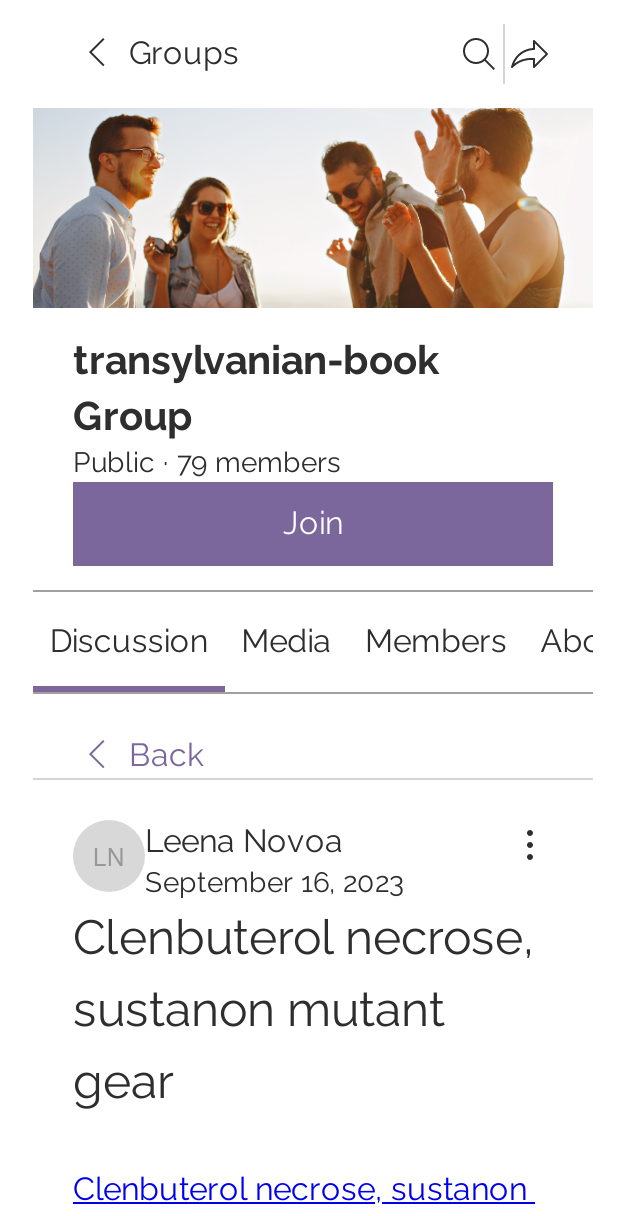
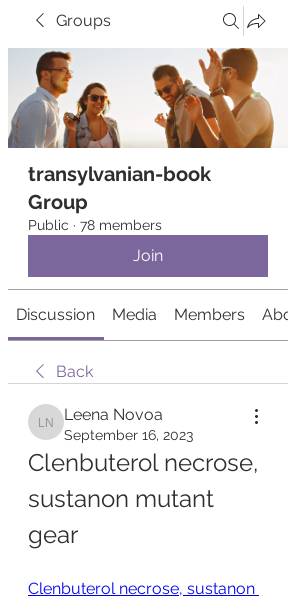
[73,446,341,478] Public · 79 members -> [28,217,162,233] Public · 78 members

